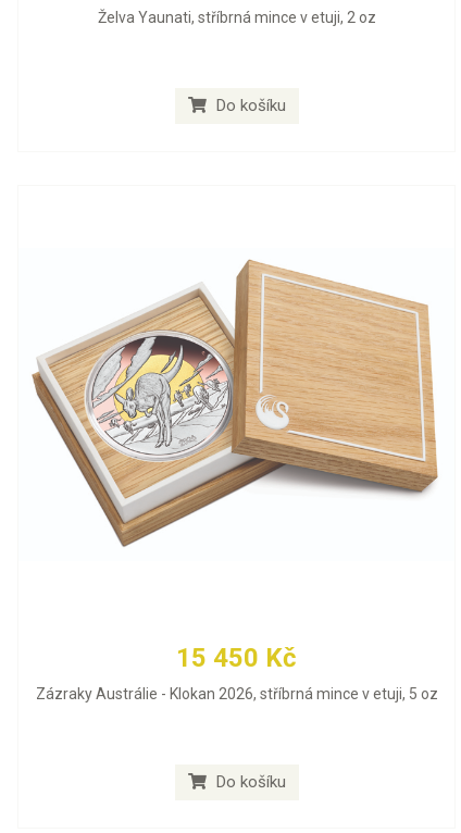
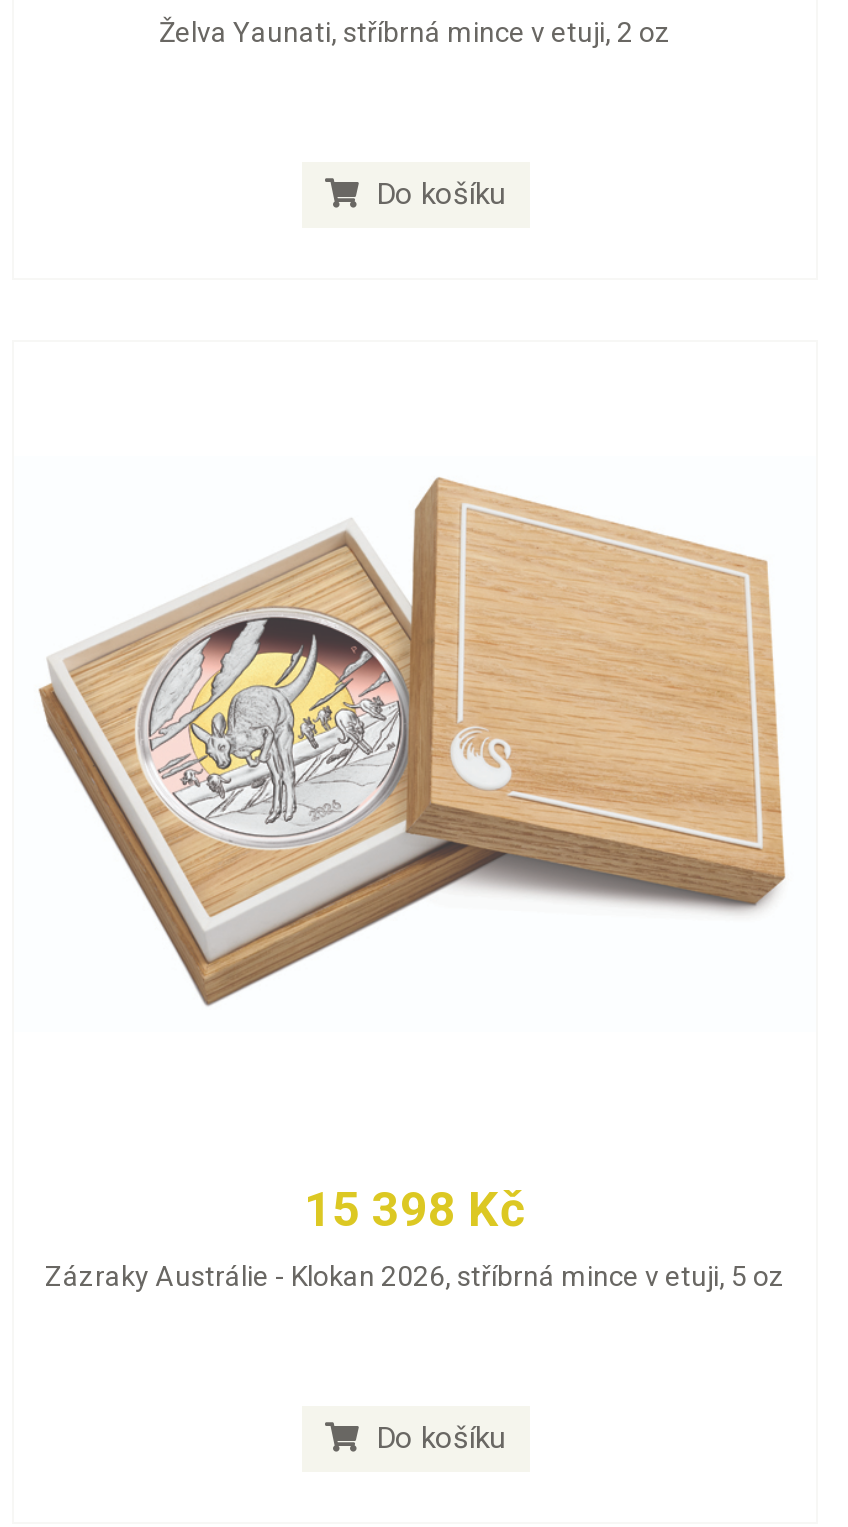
[176,643,297,673] 15 450 Kč -> [304,1183,526,1239] 15 398 Kč

